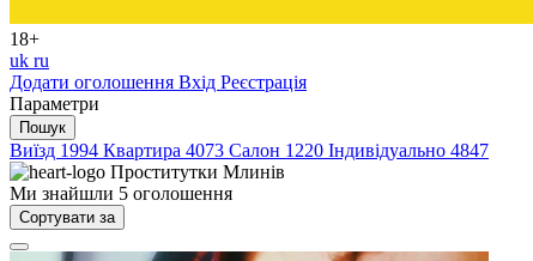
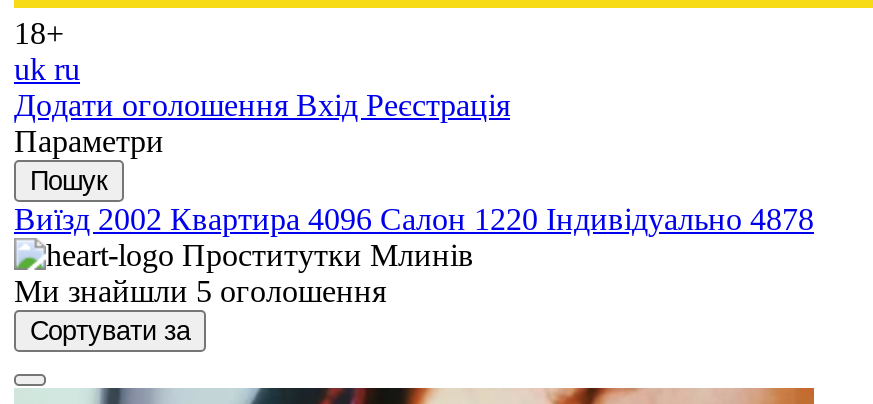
[10,140,489,160] Виїзд1994 Квартира 4073 Салон 1220 Індивідуально 4847 -> [14,202,814,236] Виїзд2002 Квартира 4096 Салон 1220 Індивідуально 4878

